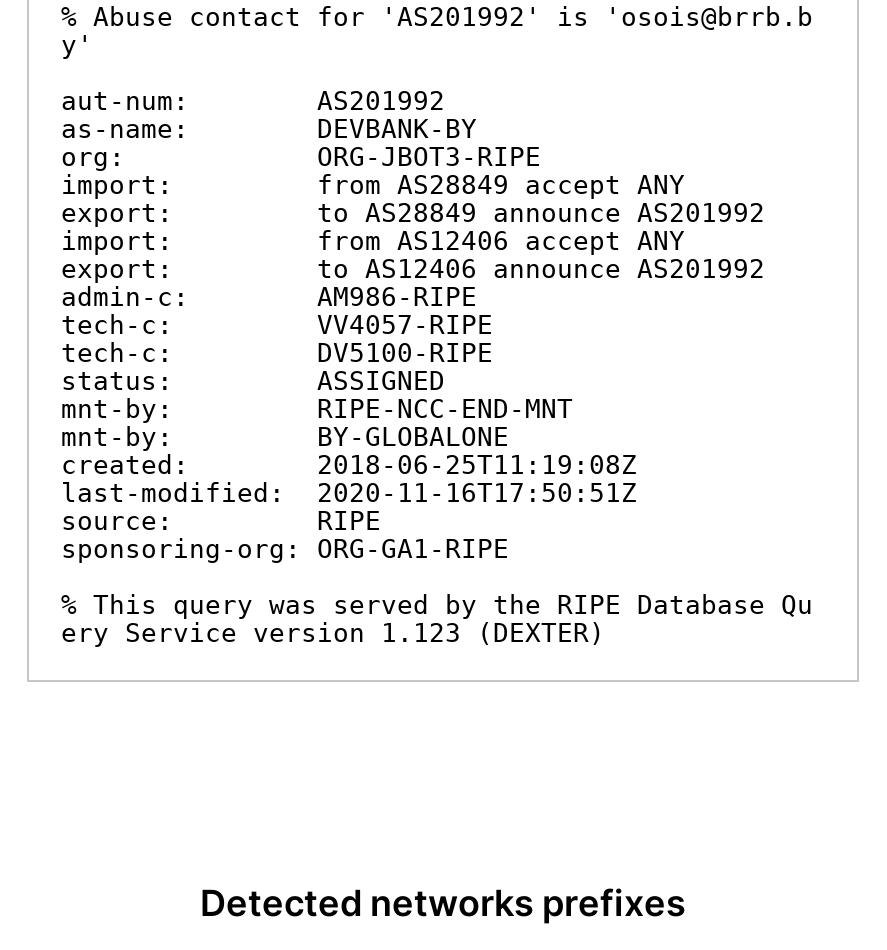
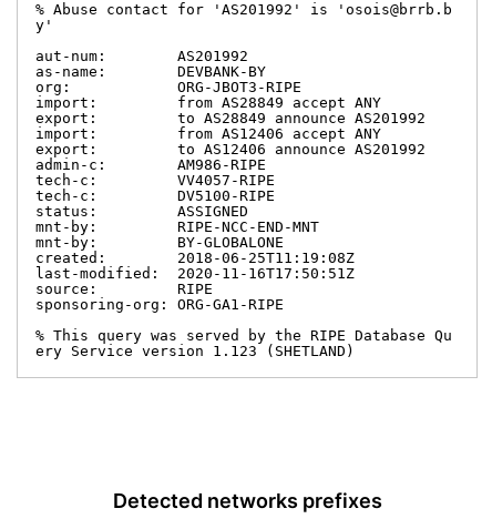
[61,618,605,648] ery Service version 1.123 (DEXTER) -> [35,343,355,359] ery Service version 1.123 (SHETLAND)

